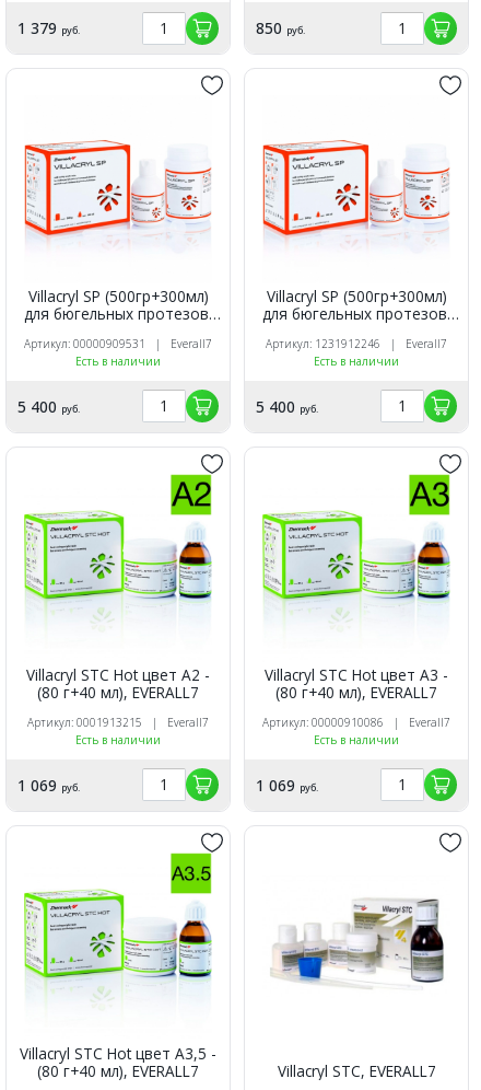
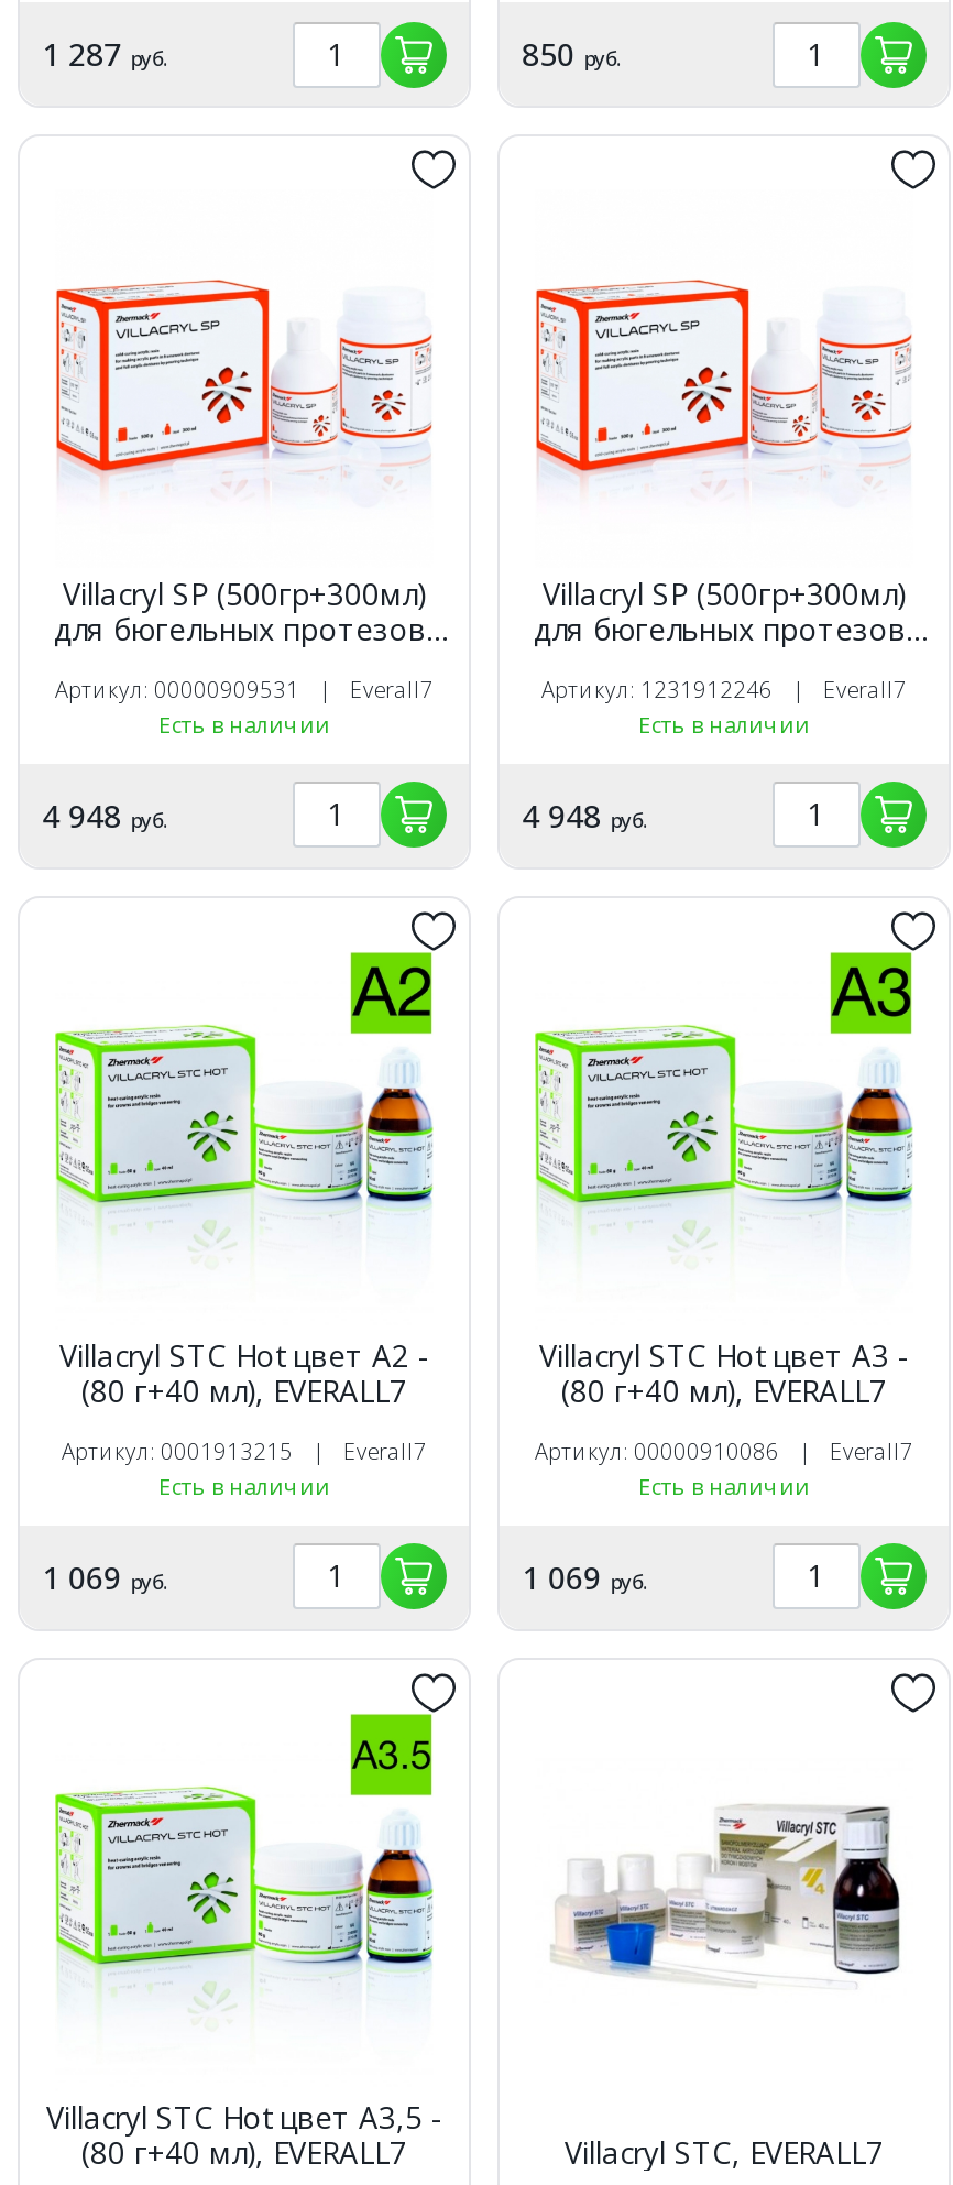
[18,18,80,38] 1 379 руб. -> [42,33,167,75] 1 287 руб.
[18,396,80,417] 5 400 руб. -> [42,795,167,837] 4 948 руб.
[256,396,318,417] 5 400 руб. -> [522,795,647,837] 4 948 руб.

